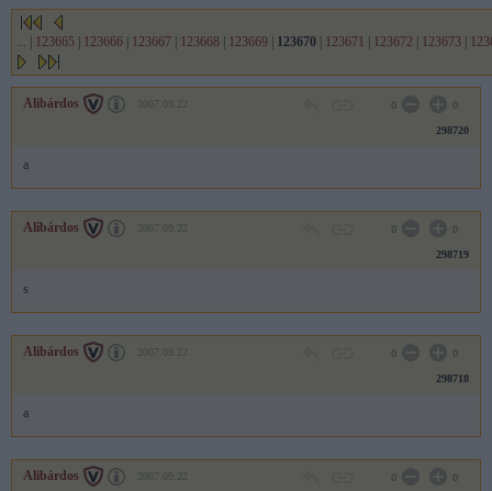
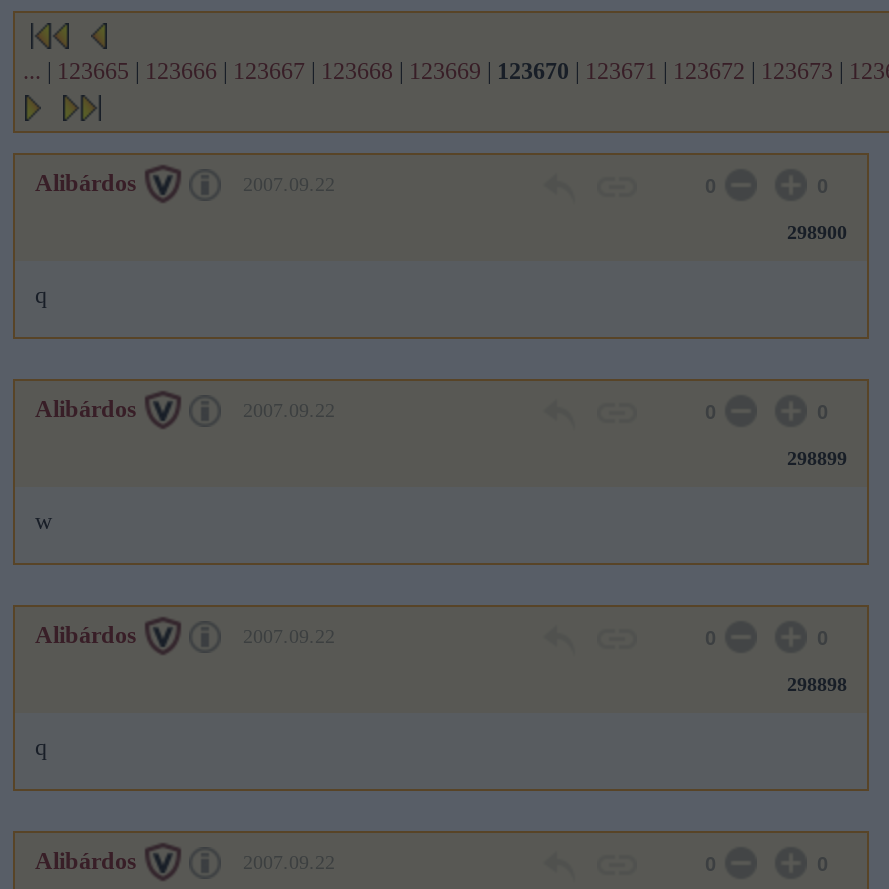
[436,124,469,136] 298720 -> [787,221,847,243] 298900
[23,157,29,172] a -> [35,281,47,309] q
[436,248,469,260] 298719 -> [787,447,847,469] 298899
[23,281,29,297] s -> [35,507,53,535] w
[436,372,469,384] 298718 -> [787,673,847,695] 298898
[23,405,29,421] a -> [35,733,47,761] q

